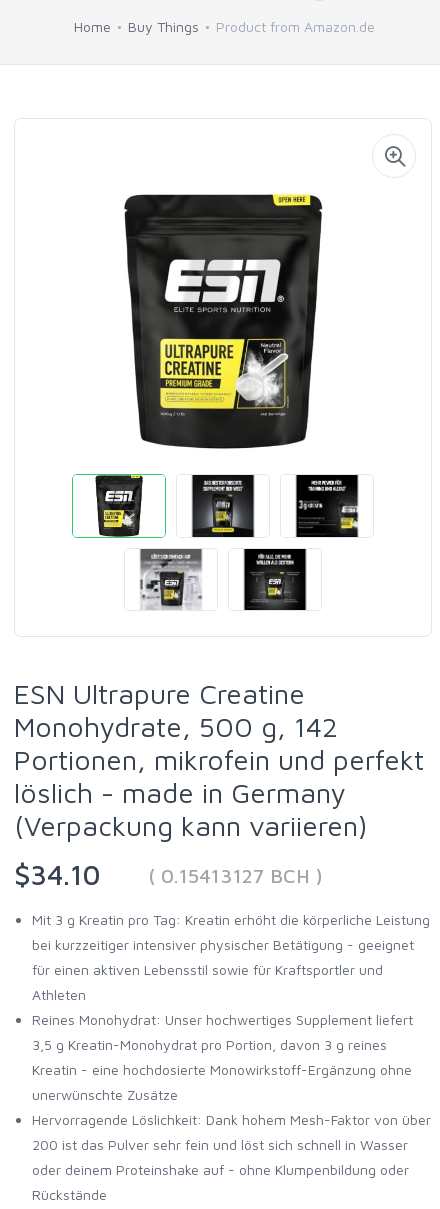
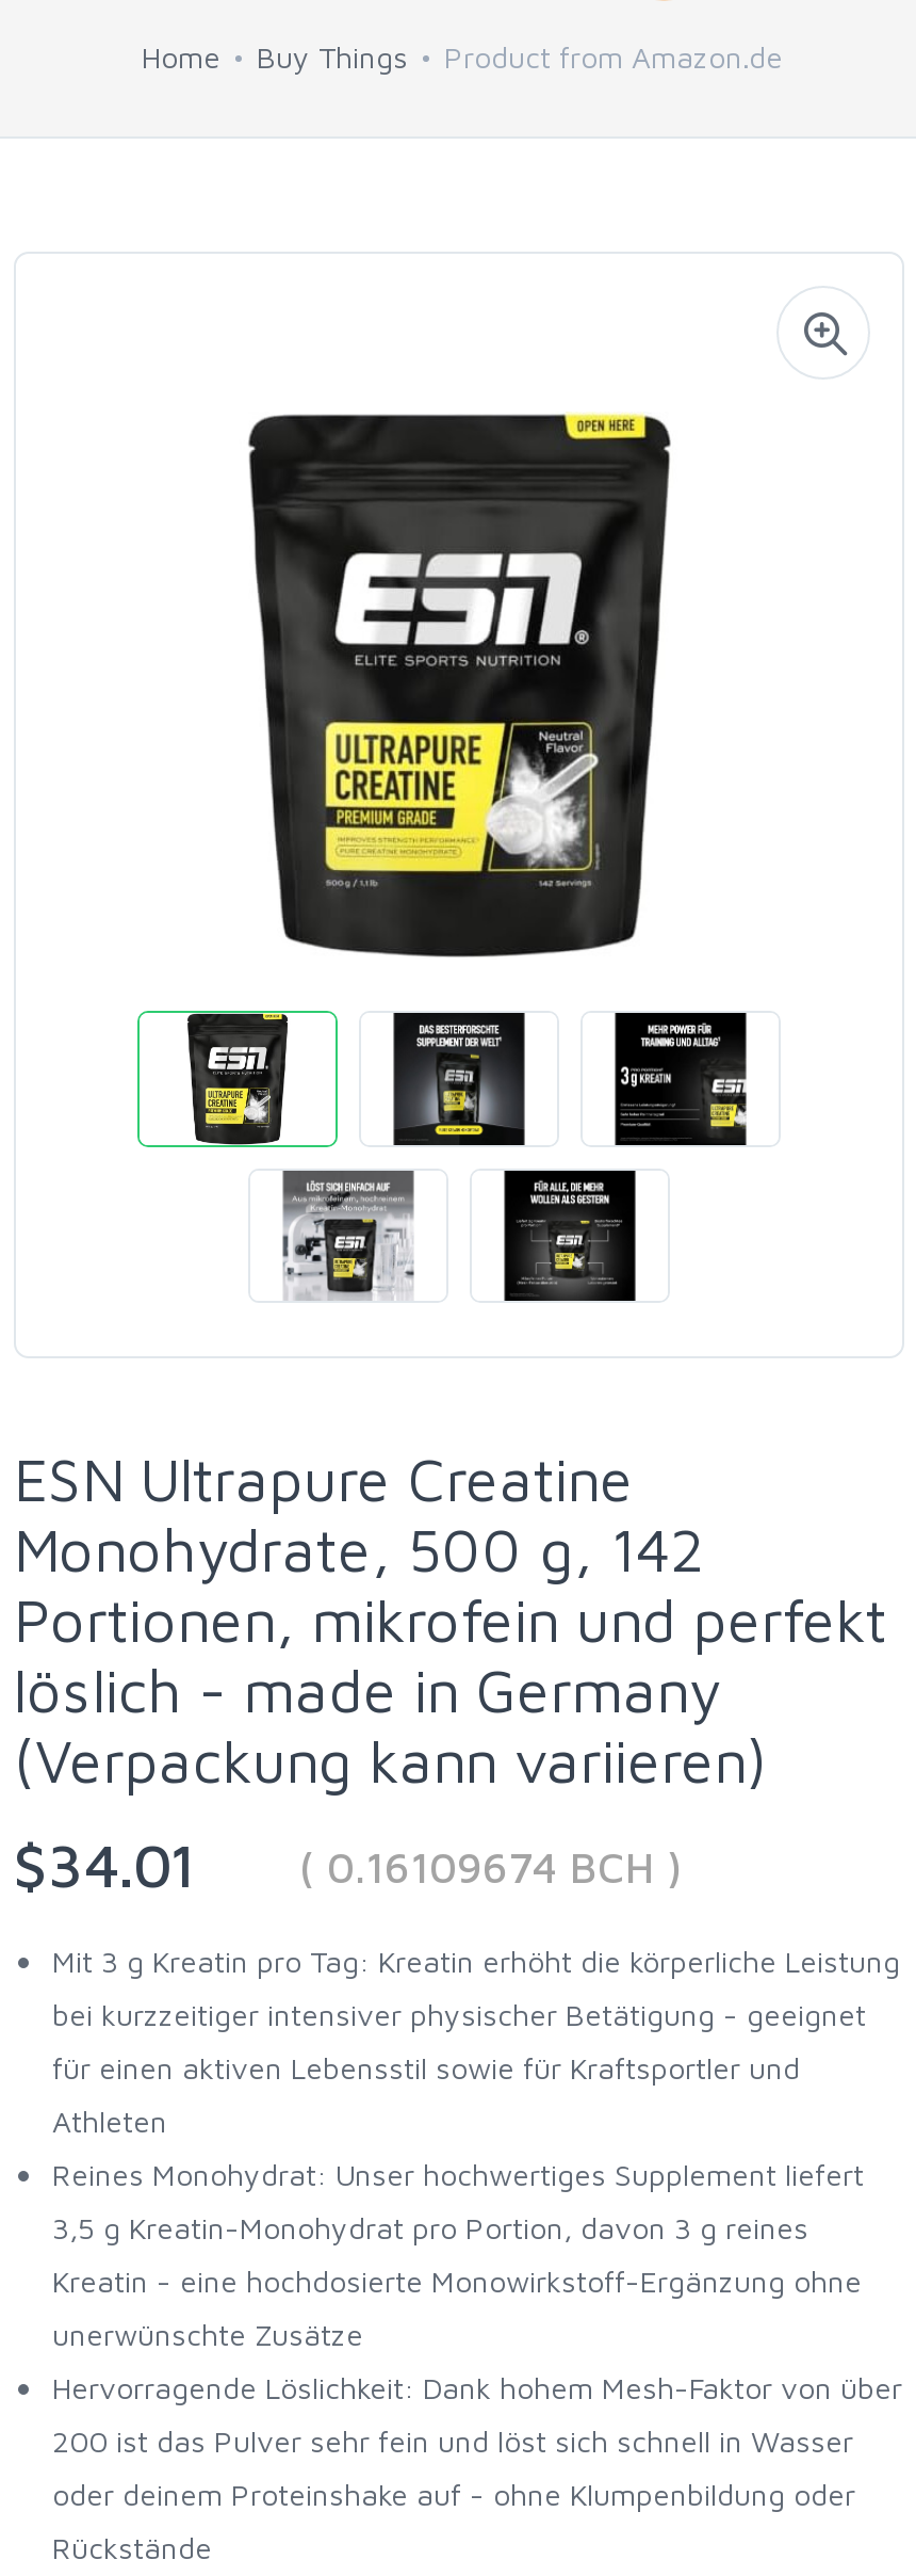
[14,858,100,891] $34.10 -> [14,1830,197,1900] $34.01
[148,864,323,887] ( 0.15413127 BCH ) -> [299,1842,683,1891] ( 0.16109674 BCH )

